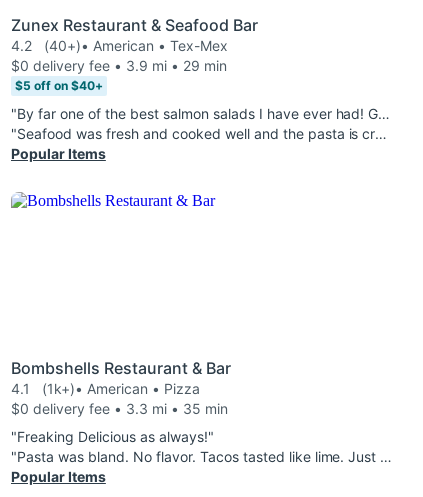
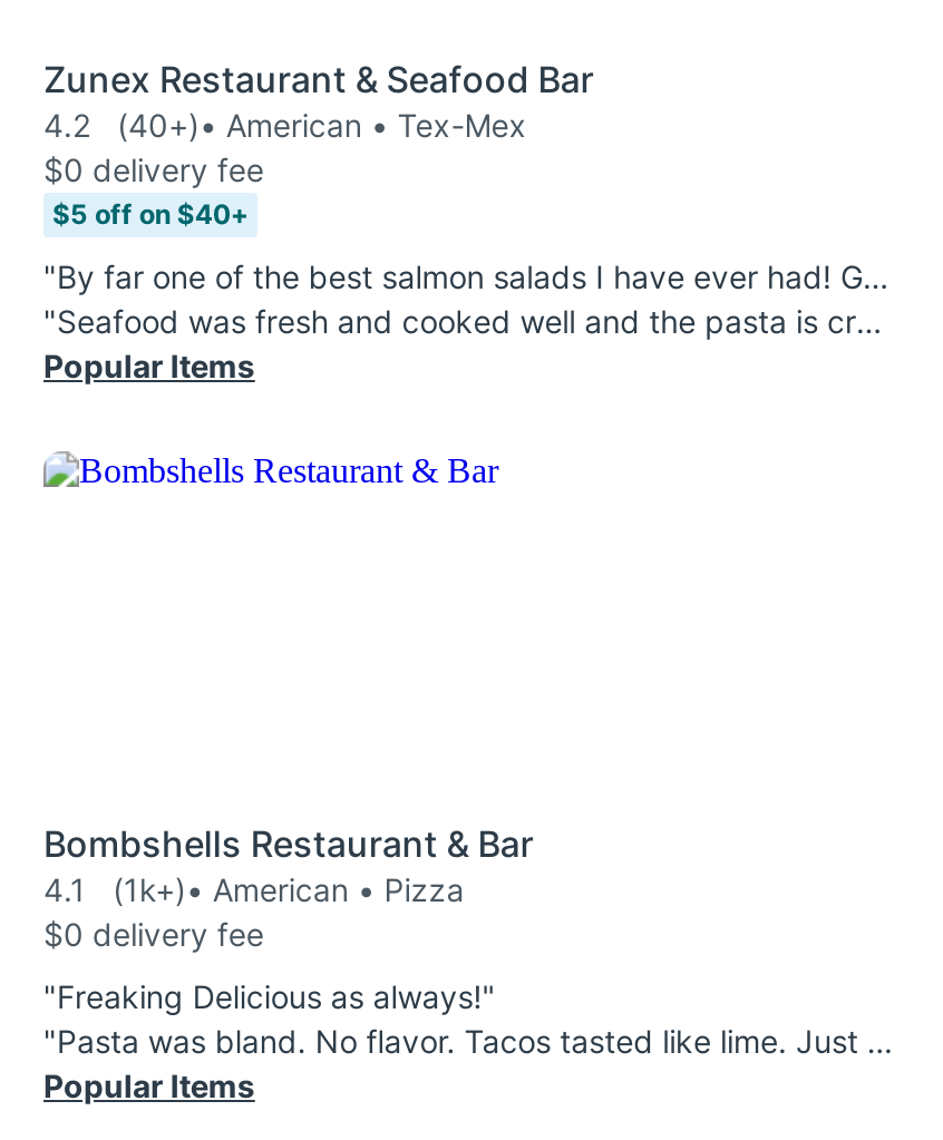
[11,57,227,74] $0 delivery fee • 3.9 mi • 29 min -> [43,150,264,188] $0 delivery fee
[11,400,228,417] $0 delivery fee • 3.3 mi • 35 min -> [43,915,264,953] $0 delivery fee

